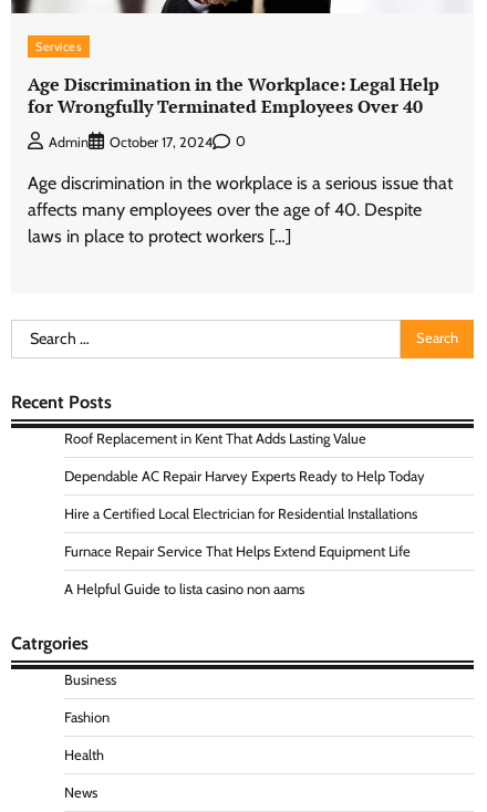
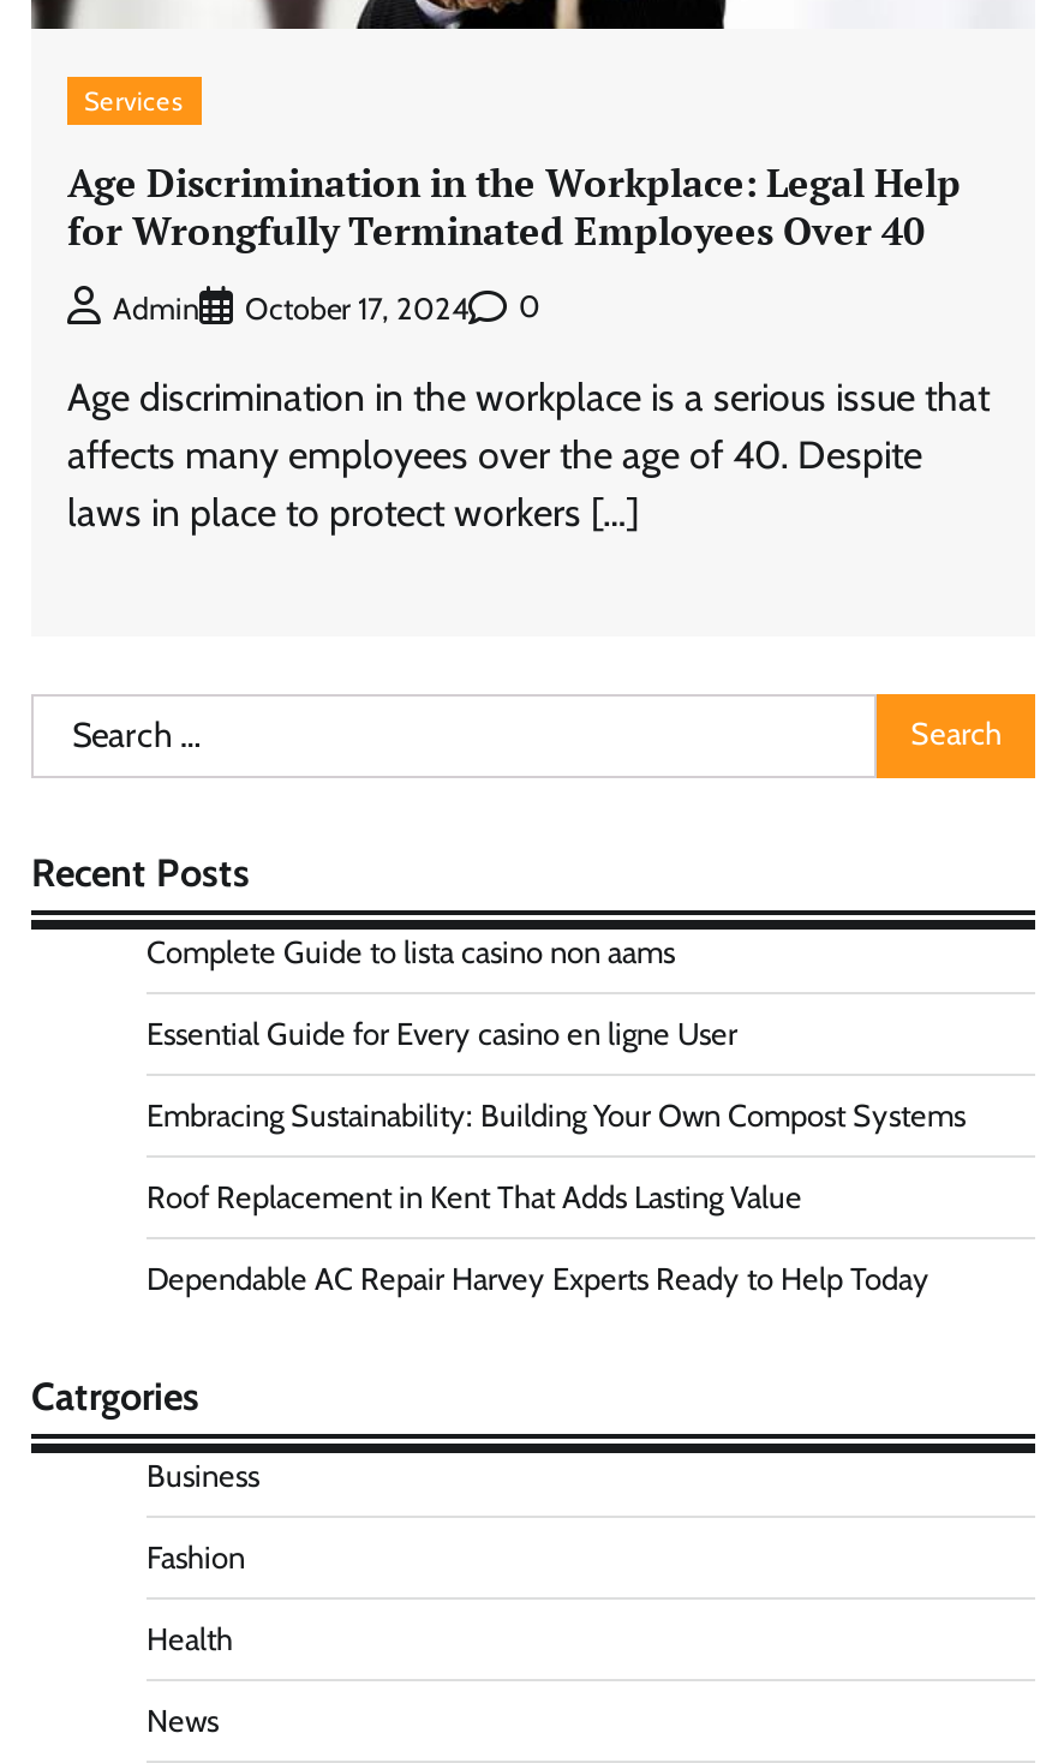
none -> [147,934,966,1133] Complete Guide to lista casino non aams | Essential Guide for Every casino en ligne User | Embracing Sustainability: Building Your Own Compost Systems
moved [64,430,425,484] -> [147,1179,929,1297]: Roof Replacement in Kent That Adds Lasting Value | Dependable AC Repair Harvey Experts Ready to Help Today
[64,505,417,597] Hire a Certified Local Electrician for Residential Installations | Furnace Repair Service That Helps Extend Equipment Life | A Helpful Guide to lista casino non aams -> none

